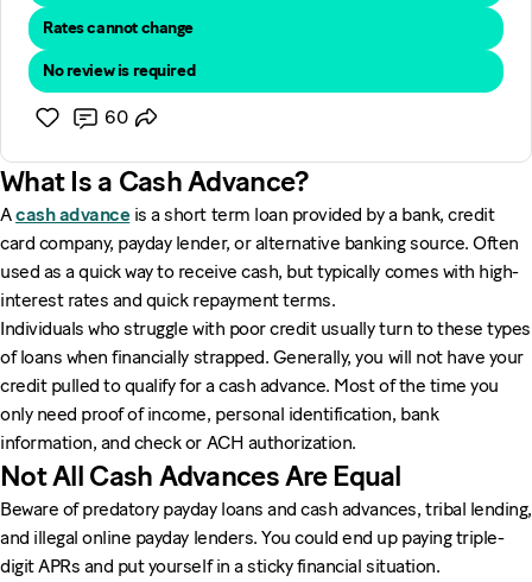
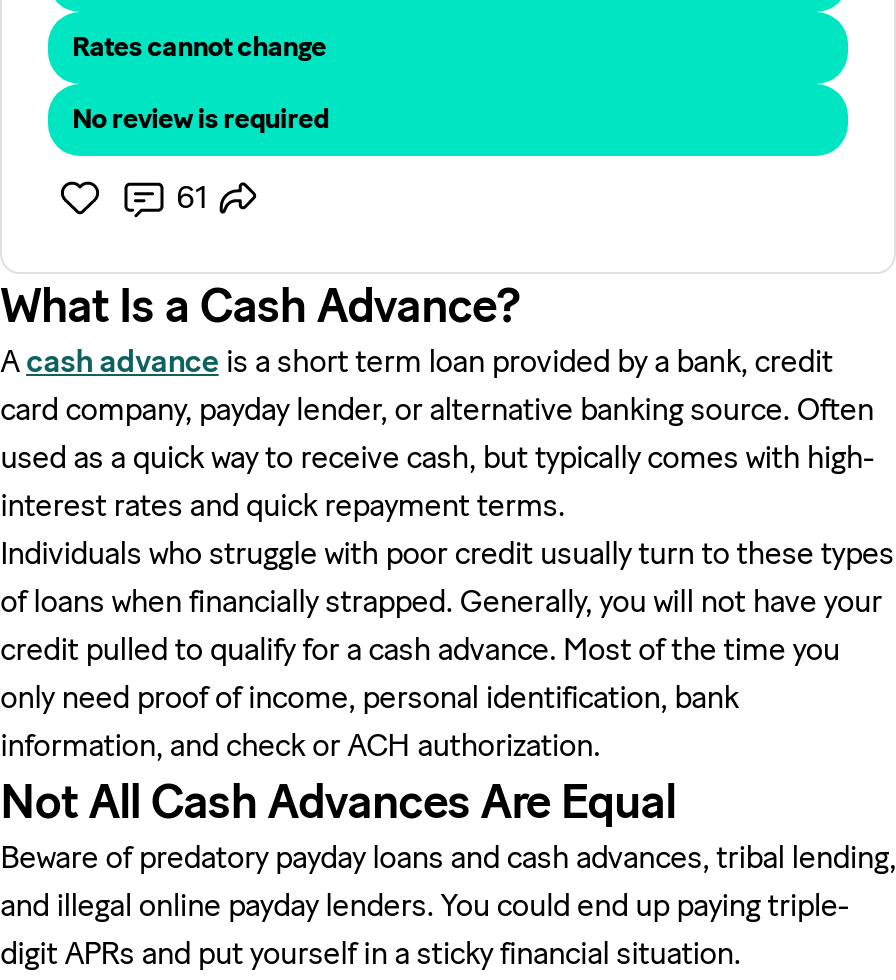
[104,106,127,129] 60 -> [176,179,206,217] 61

